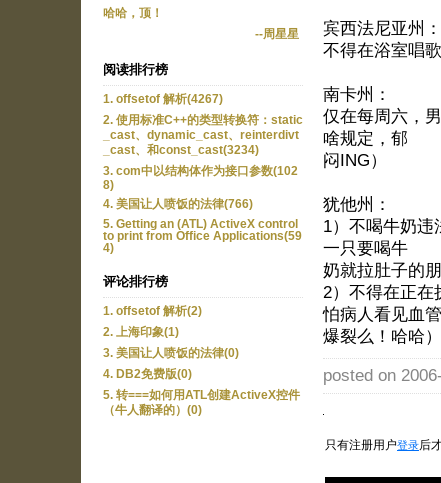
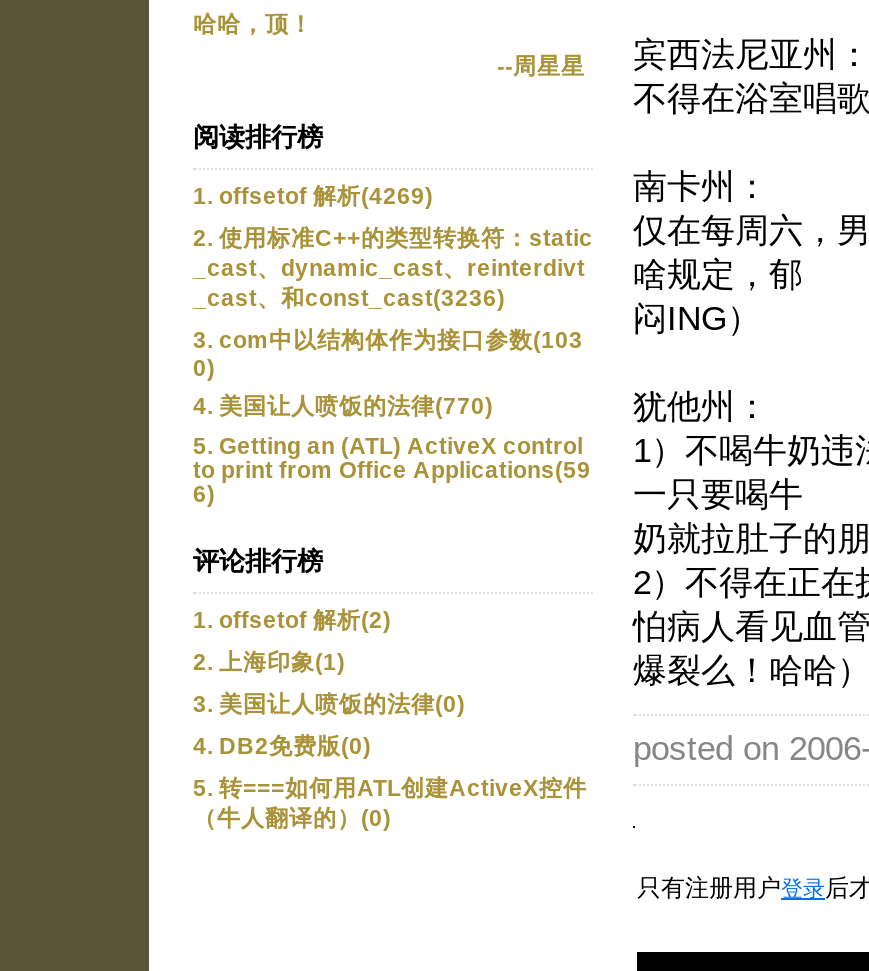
[103,93,223,105] 1. offsetof 解析(4267) -> [193,184,433,208] 1. offsetof 解析(4269)
[103,144,259,156] _cast、和const_cast(3234) -> [193,286,505,310] _cast、和const_cast(3236)
[103,165,298,177] 3. com中以结构体作为接口参数(102 -> [193,328,583,352] 3. com中以结构体作为接口参数(103
[103,179,114,191] 8) -> [193,356,215,380] 0)
[103,198,253,210] 4. 美国让人喷饭的法律(766) -> [193,394,493,418] 4. 美国让人喷饭的法律(770)
[103,242,114,254] 4) -> [193,482,215,506] 6)

